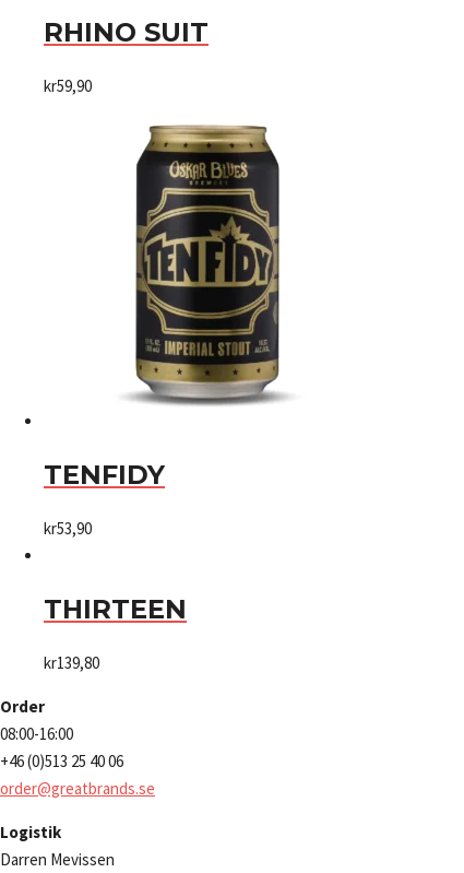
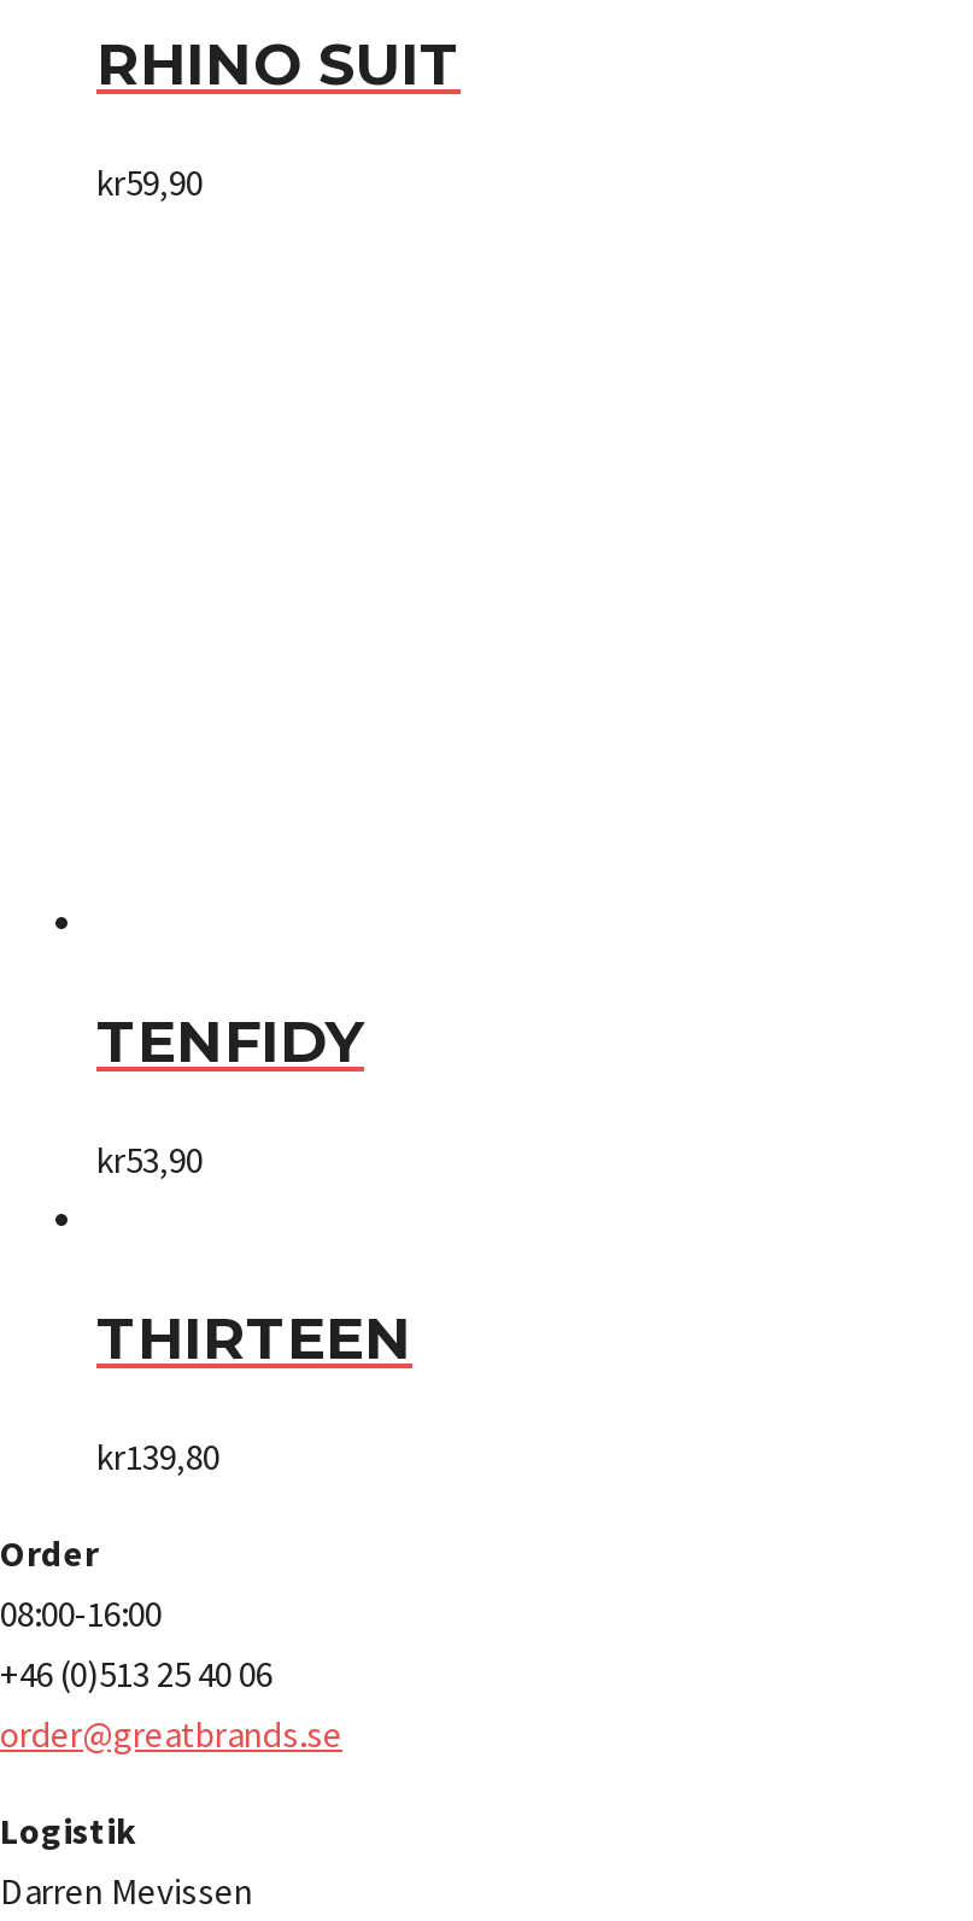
[128,125,288,406] [image] -> none

